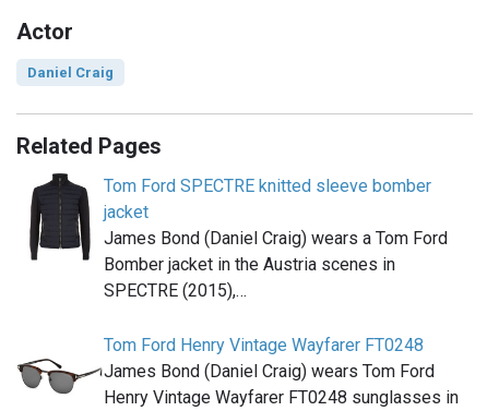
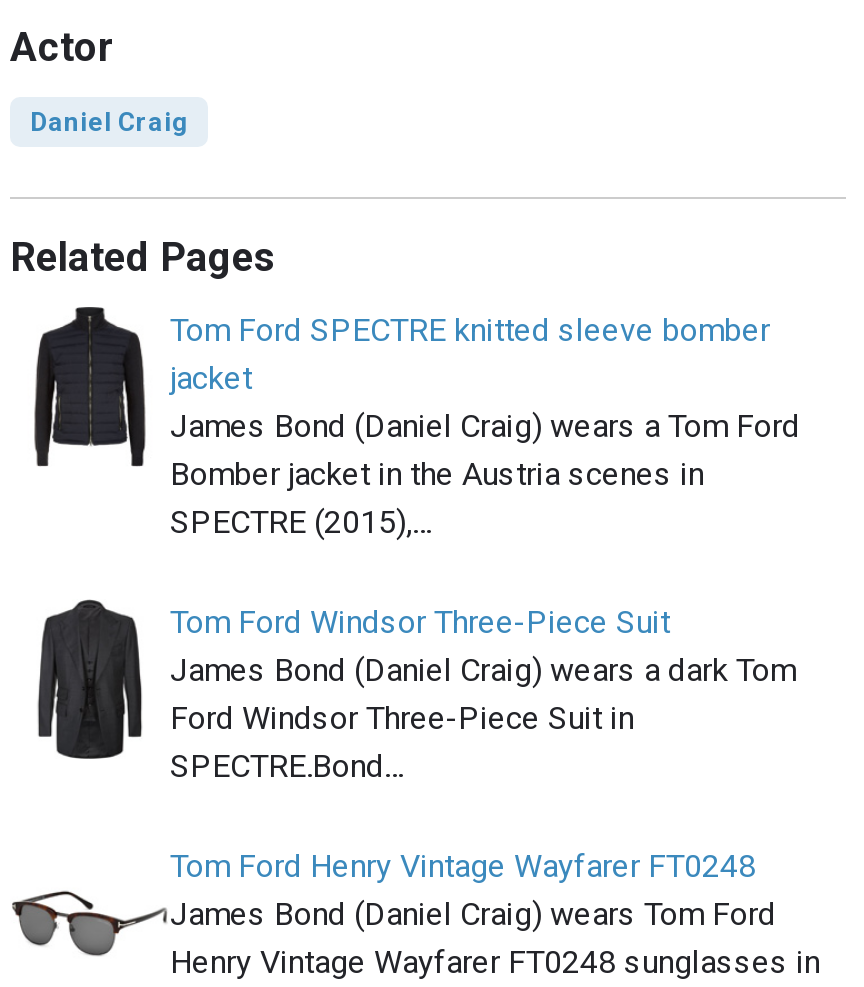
none -> [34,597,796,785] [image] | Tom Ford Windsor Three-Piece Suit | James Bond (Daniel Craig) wears a dark Tom | Ford Windsor Three-Piece Suit in | SPECTRE.Bond…

